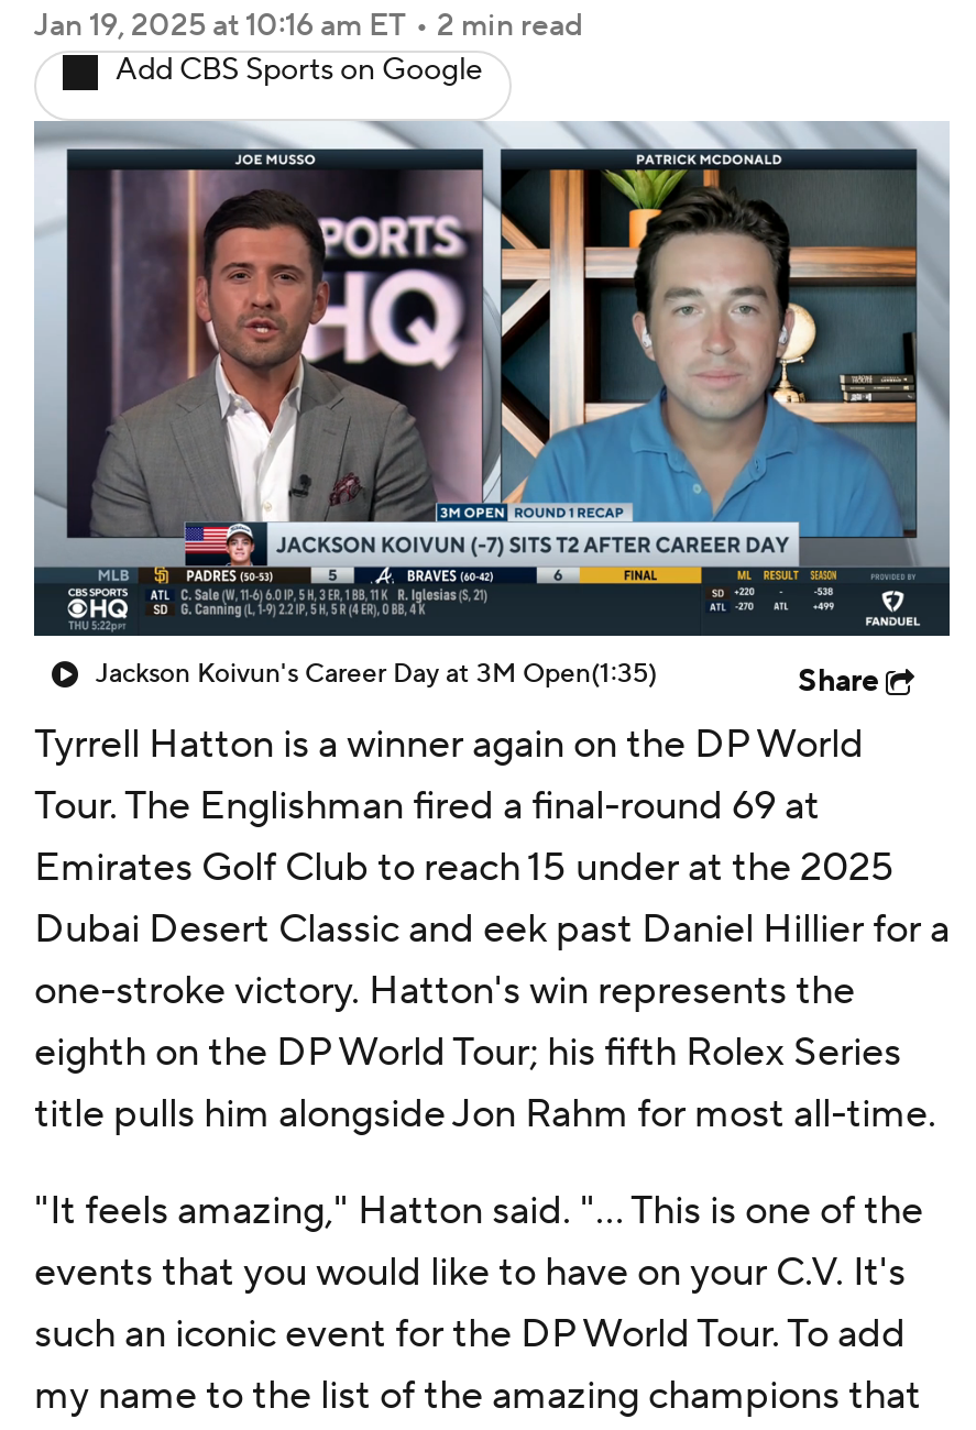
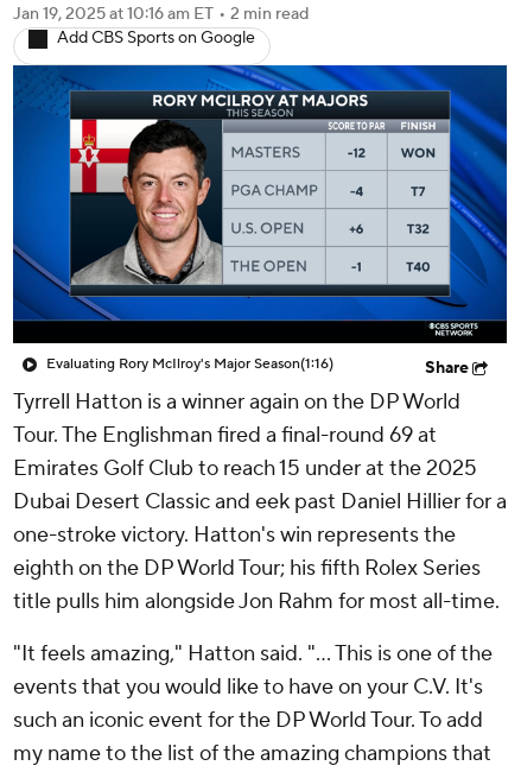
[34,119,952,691] [image] | Jackson Koivun's Career Day at 3M Open(1:35) -> [12,64,508,373] [image] | Evaluating Rory McIlroy's Major Season(1:16)

